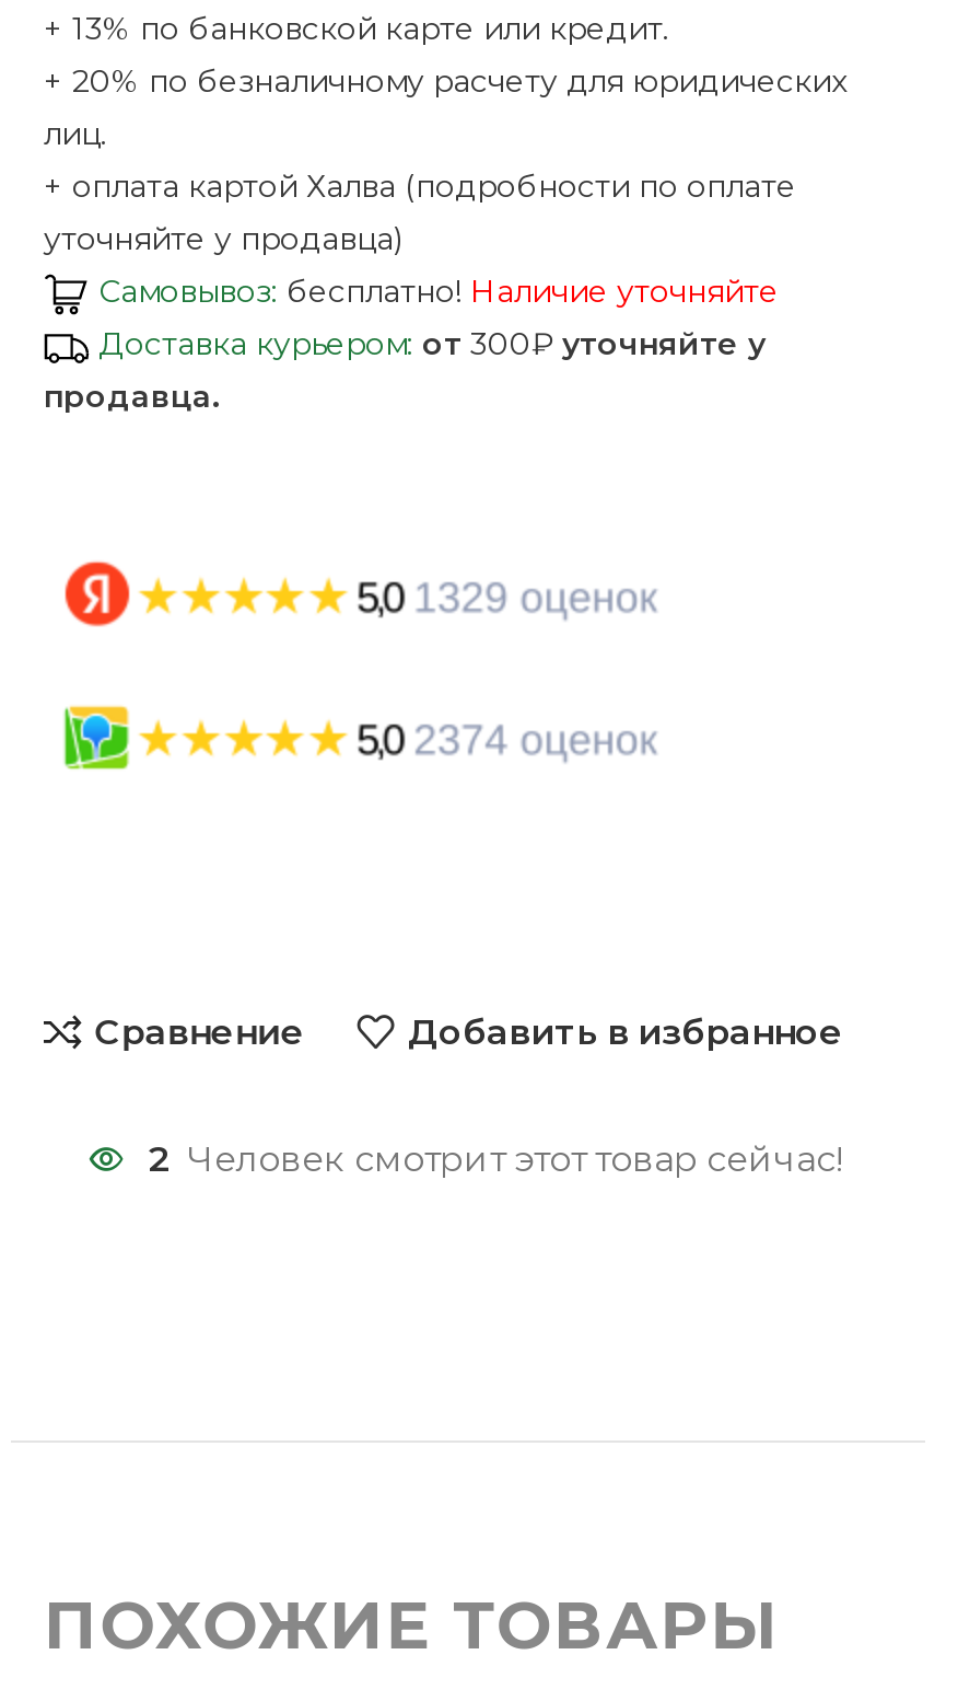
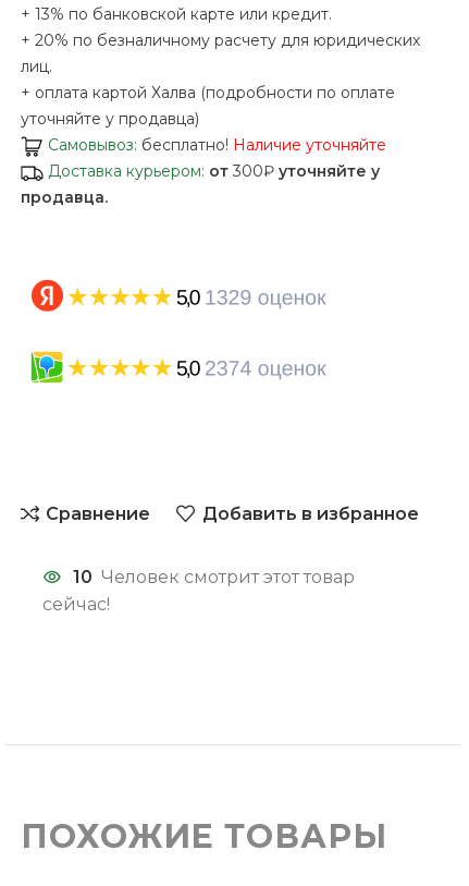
[149,1137,842,1179] 2 Человек смотрит этот товар сейчас! -> [42,566,355,614] 10 Человек смотрит этот товар | сейчас!

